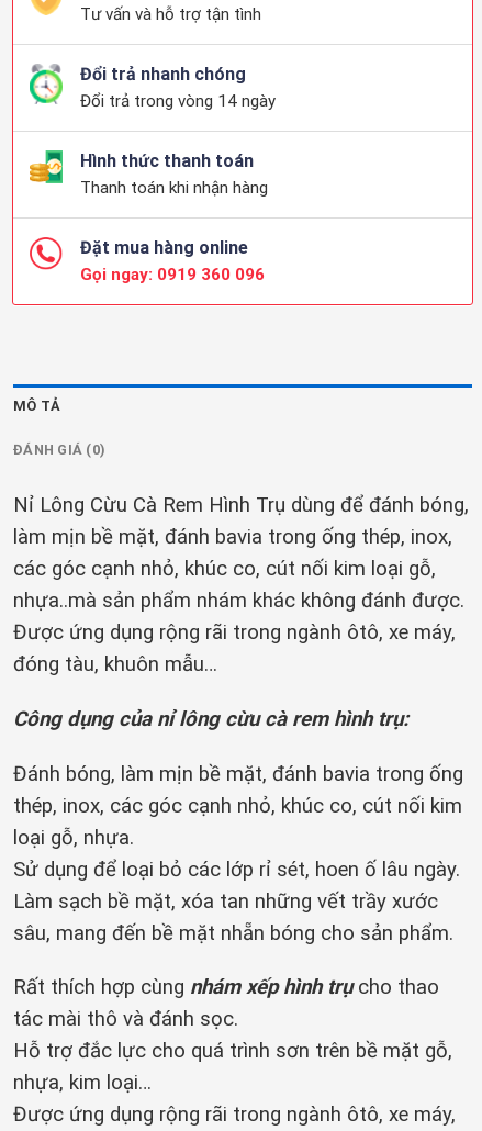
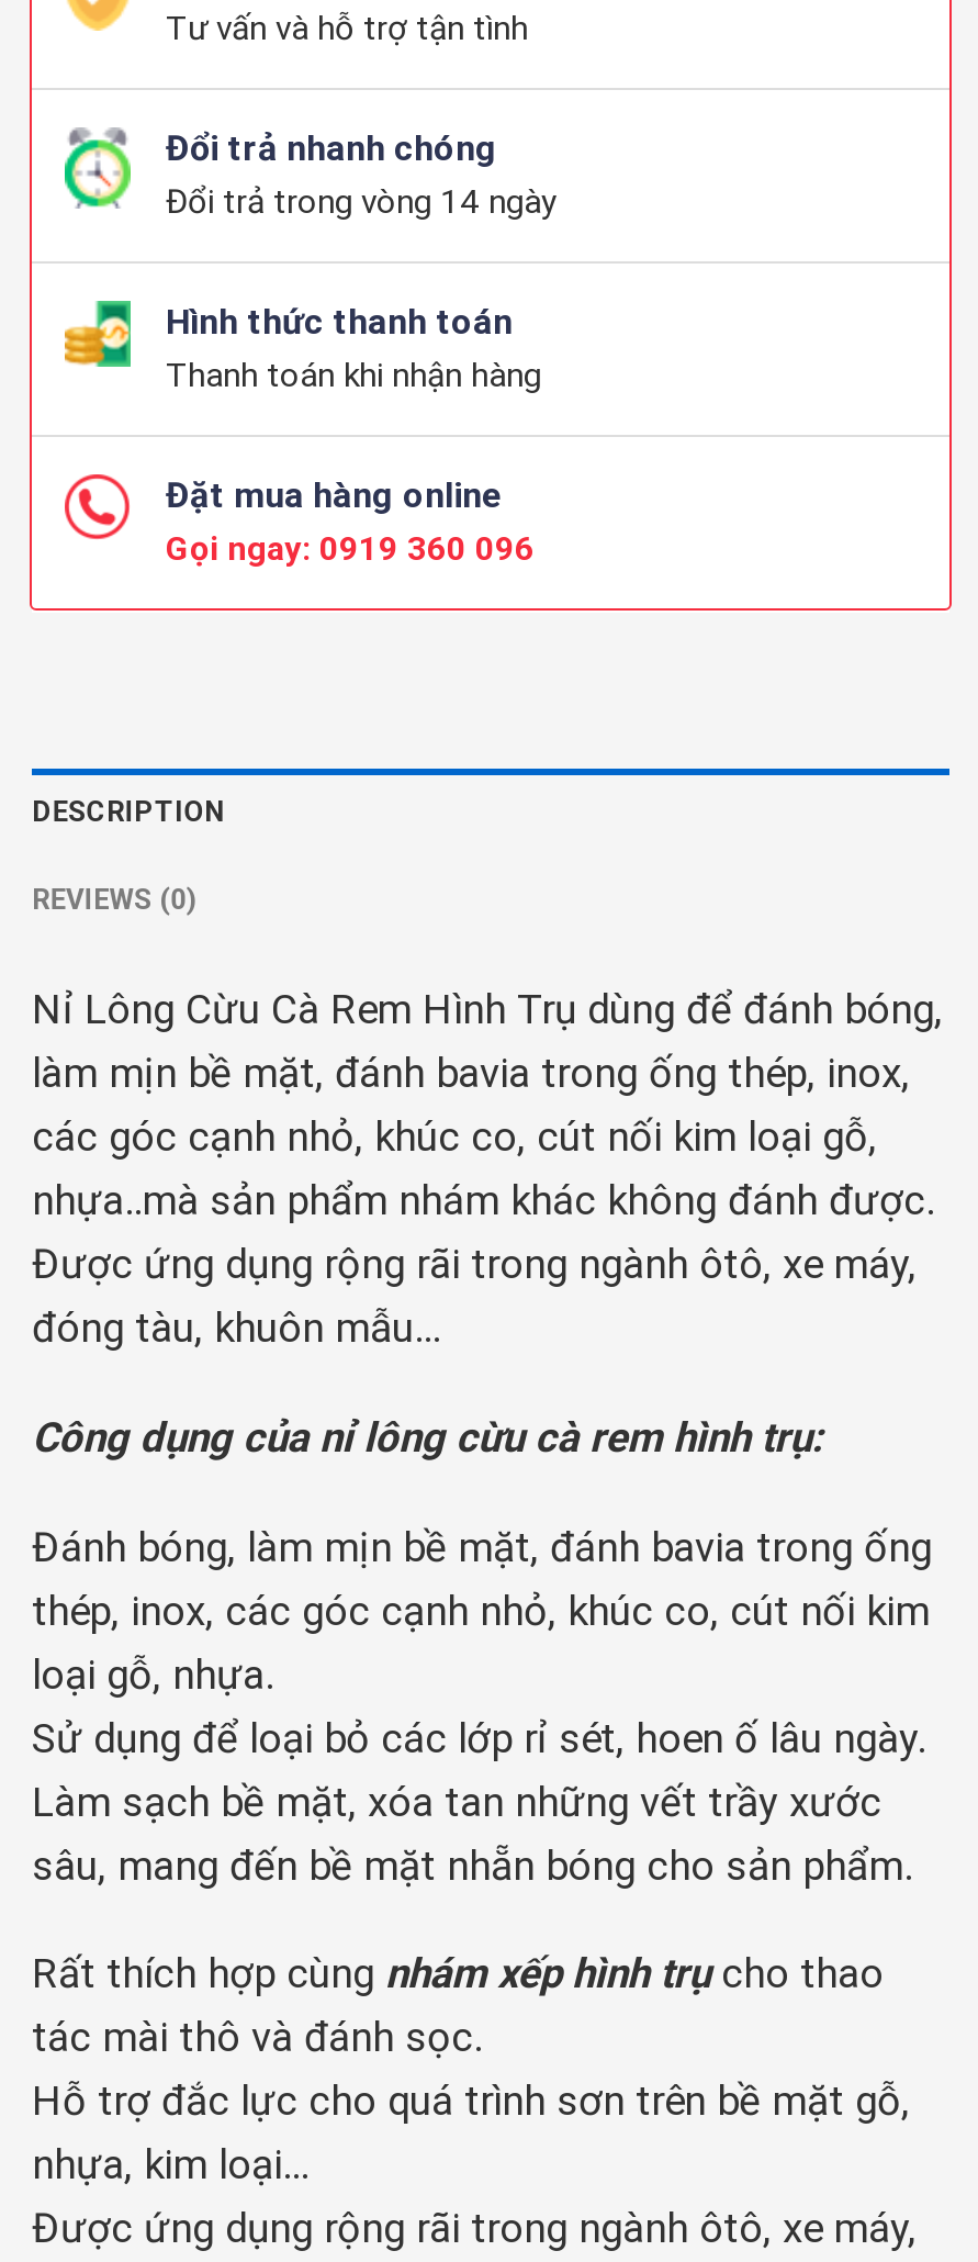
[13,398,61,414] MÔ TẢ -> [32,795,225,828] DESCRIPTION
[13,442,106,458] ĐÁNH GIÁ (0) -> [32,883,198,916] REVIEWS (0)

